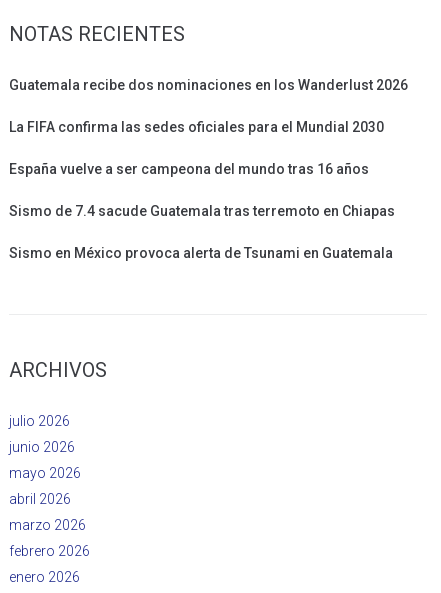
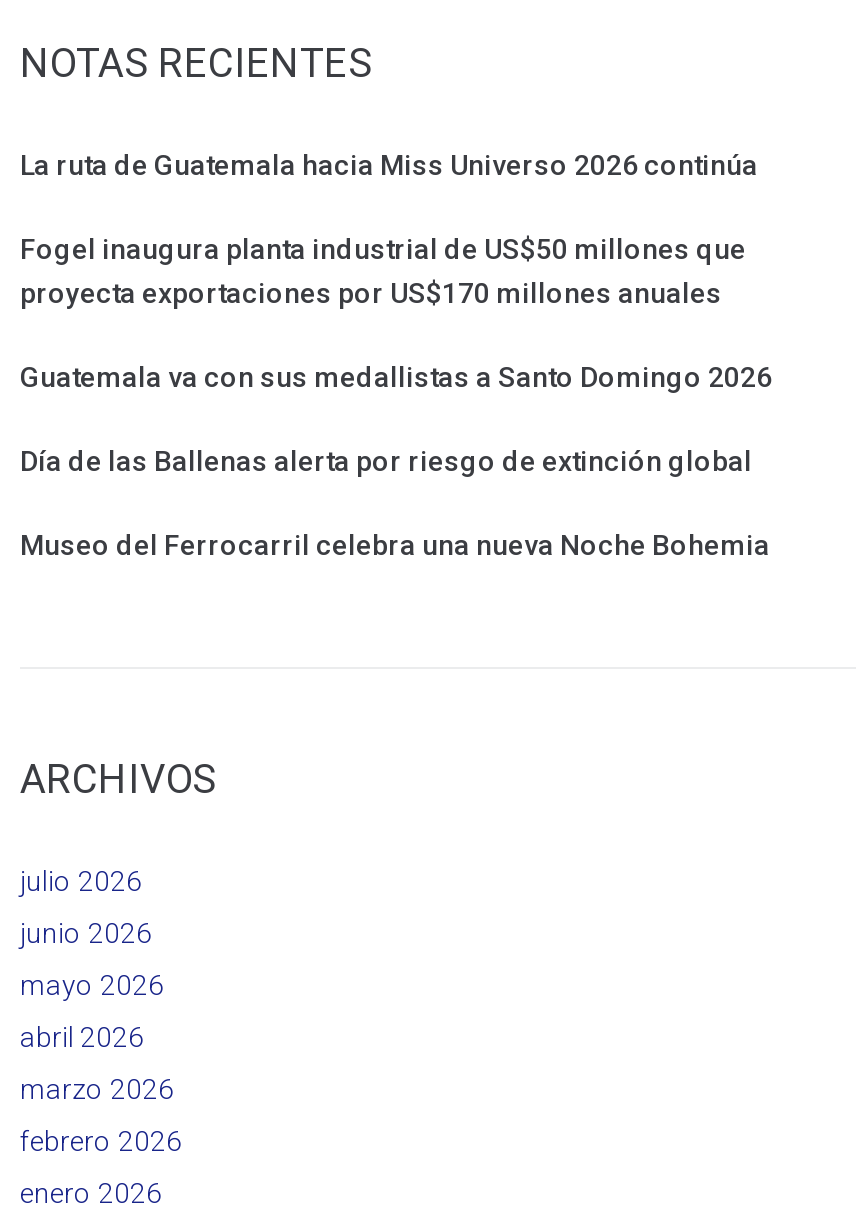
[9,77,408,93] Guatemala recibe dos nominaciones en los Wanderlust 2026 -> [20,148,758,180] La ruta de Guatemala hacia Miss Universo 2026 continúa
[9,119,384,135] La FIFA confirma las sedes oficiales para el Mundial 2030 -> [20,232,746,308] Fogel inaugura planta industrial de US$50 millones que | proyecta exportaciones por US$170 millones anuales
[9,161,369,177] España vuelve a ser campeona del mundo tras 16 años -> [20,360,772,392] Guatemala va con sus medallistas a Santo Domingo 2026
[9,203,395,219] Sismo de 7.4 sacude Guatemala tras terremoto en Chiapas -> [20,444,752,476] Día de las Ballenas alerta por riesgo de extinción global
[9,245,393,261] Sismo en México provoca alerta de Tsunami en Guatemala -> [20,528,770,560] Museo del Ferrocarril celebra una nueva Noche Bohemia

